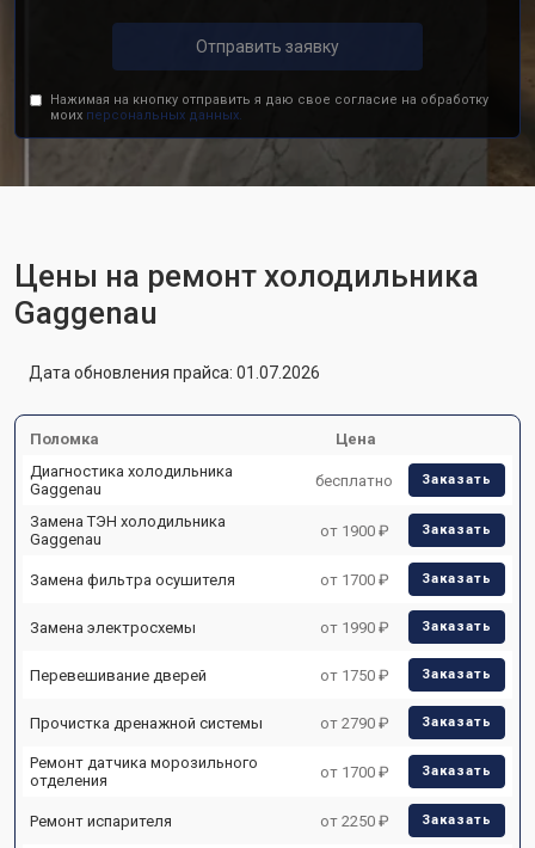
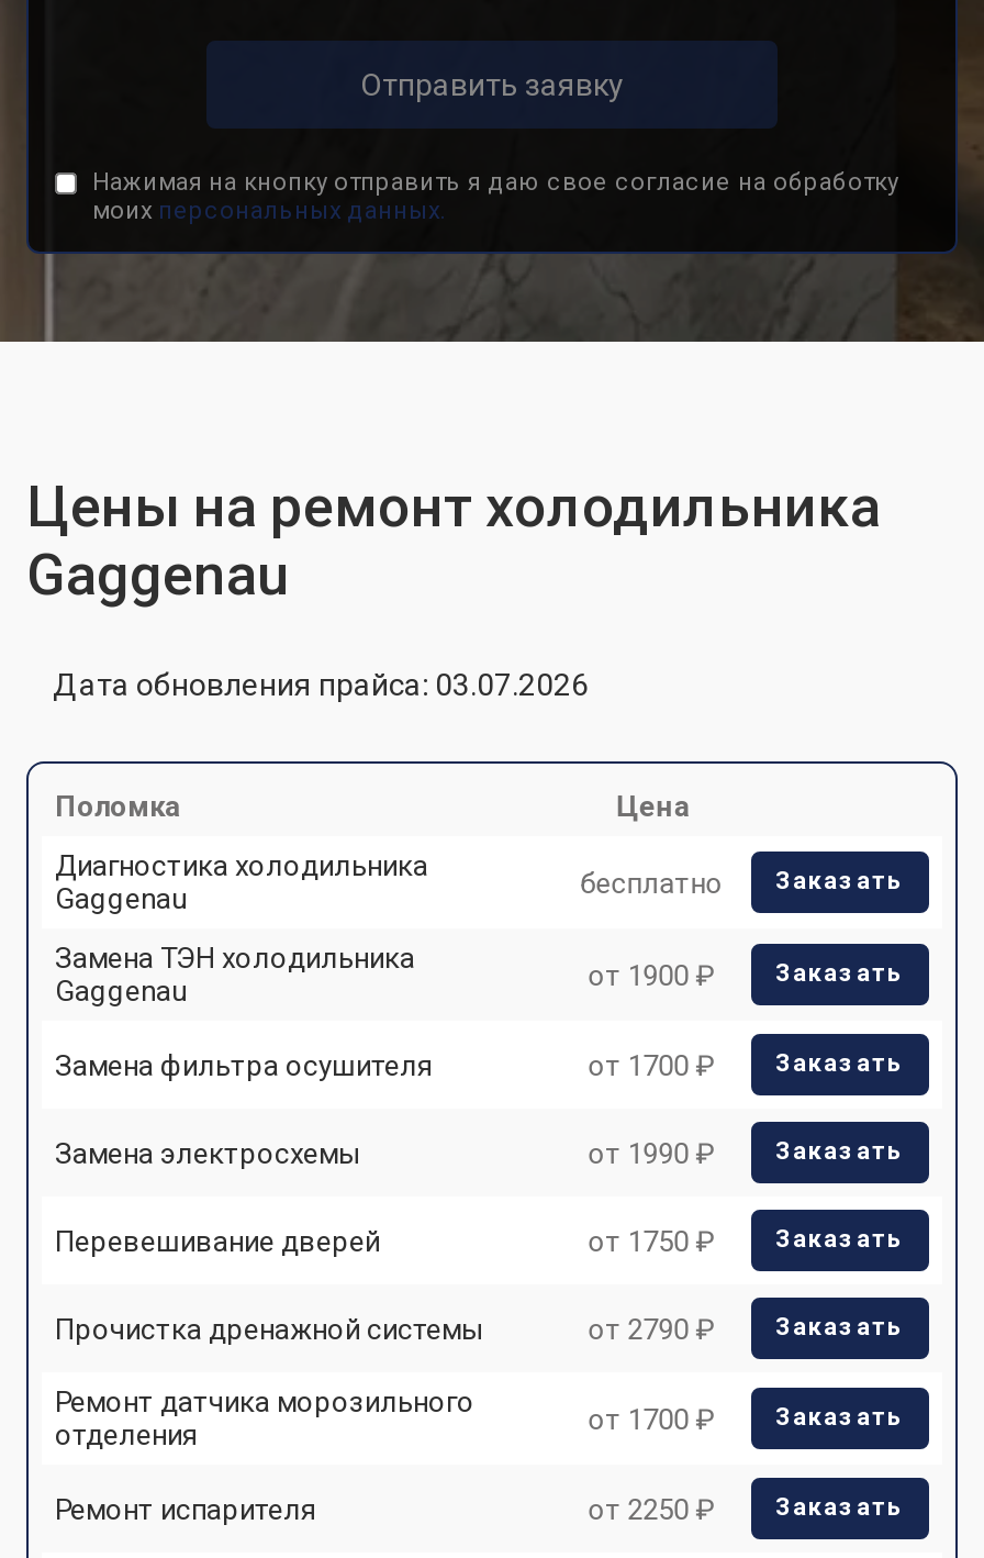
[29,363,320,382] Дата обновления прайса: 01.07.2026 -> [53,667,589,702] Дата обновления прайса: 03.07.2026

